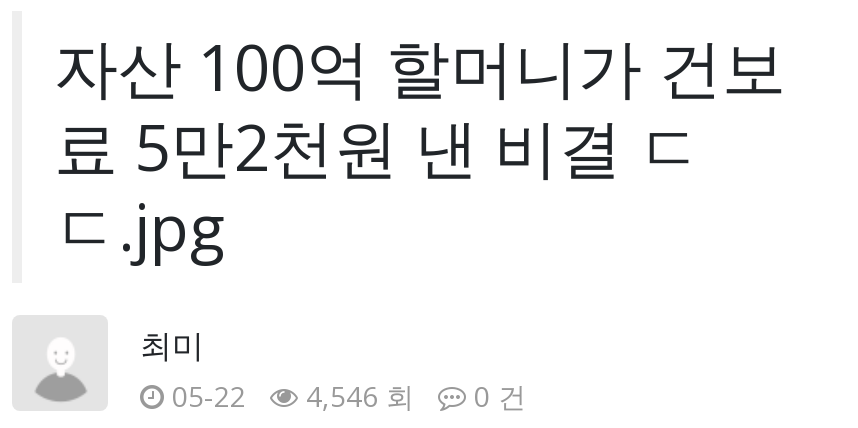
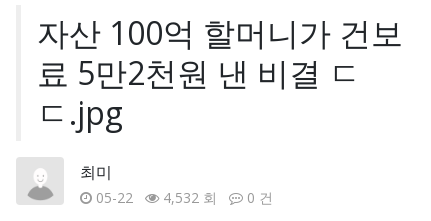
[164,377,526,415] 05-22 4,546 회 0 건 -> [92,188,273,207] 05-22 4,532 회 0 건

